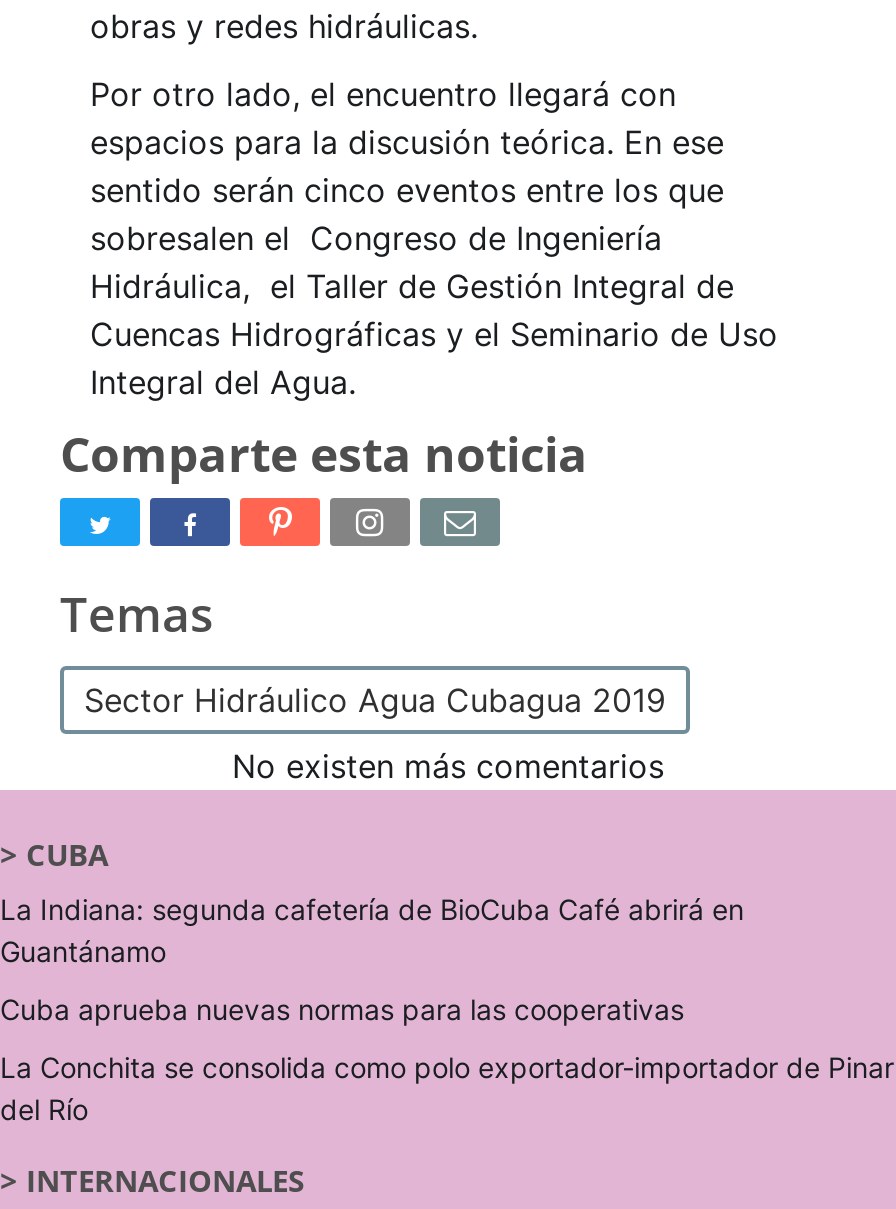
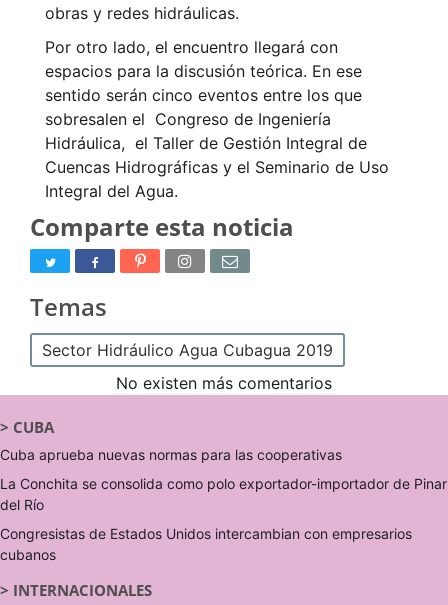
[0,892,744,968] La Indiana: segunda cafetería de BioCuba Café abrirá en | Guantánamo -> none
moved [0,992,894,1126] -> [0,446,447,513]: Cuba aprueba nuevas normas para las cooperativas | La Conchita se consolida como polo exportador-importador de Pinar | del Río
none -> [0,525,412,563] Congresistas de Estados Unidos intercambian con empresarios | cubanos

